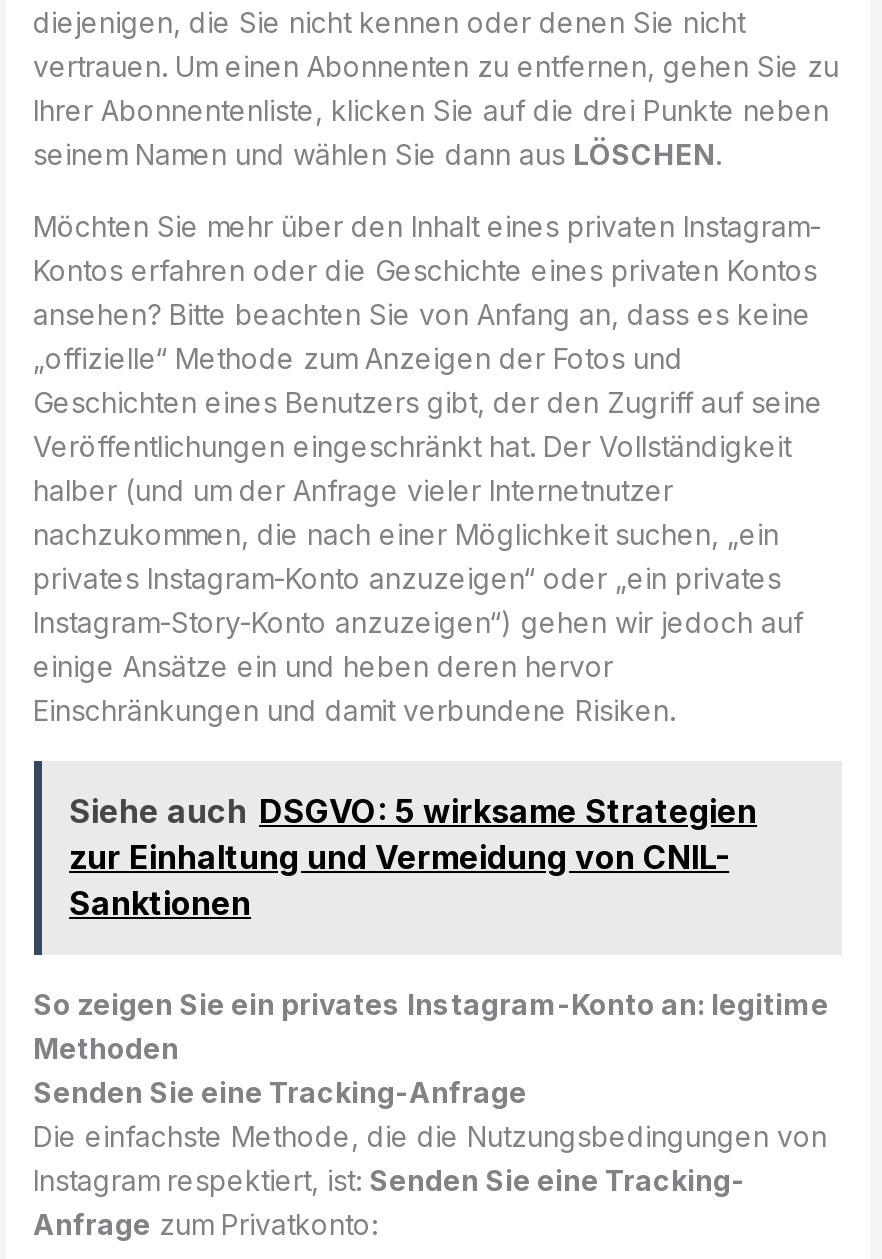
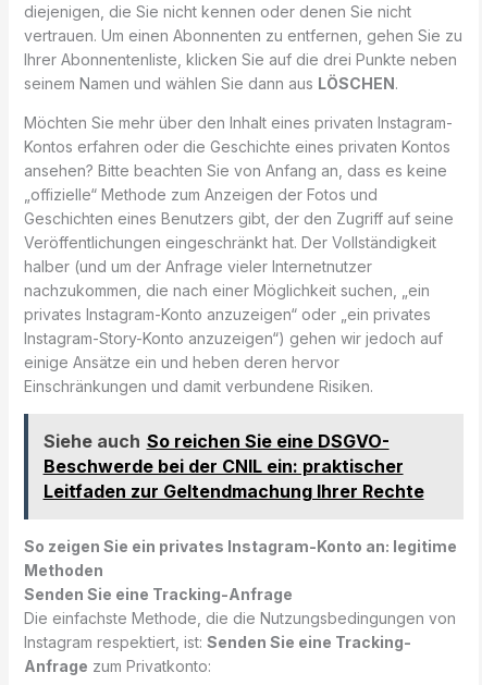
[69,791,757,923] Siehe auch DSGVO: 5 wirksame Strategien | zur Einhaltung und Vermeidung von CNIL- | Sanktionen -> [43,431,424,503] Siehe auch So reichen Sie eine DSGVO- | Beschwerde bei der CNIL ein: praktischer | Leitfaden zur Geltendmachung Ihrer Rechte

